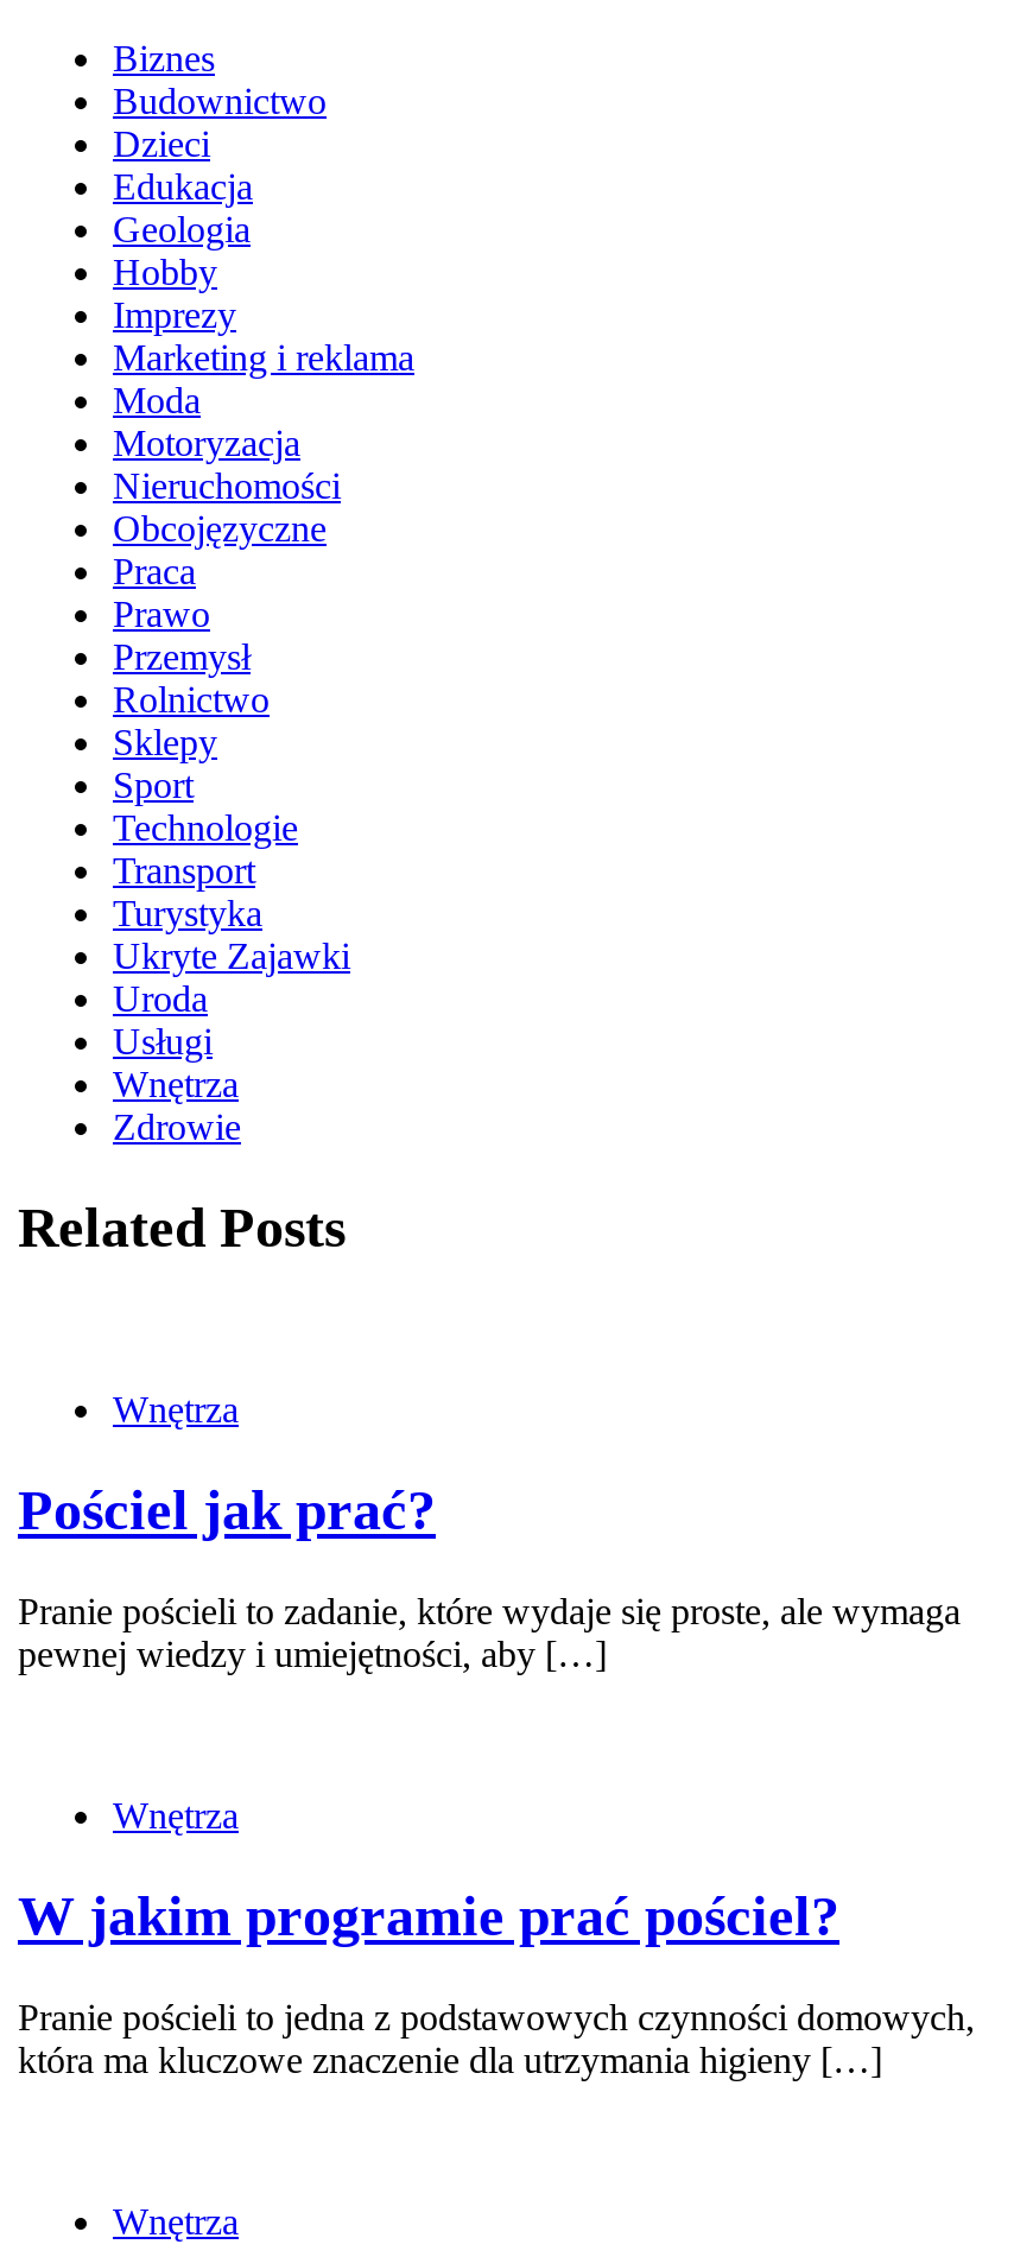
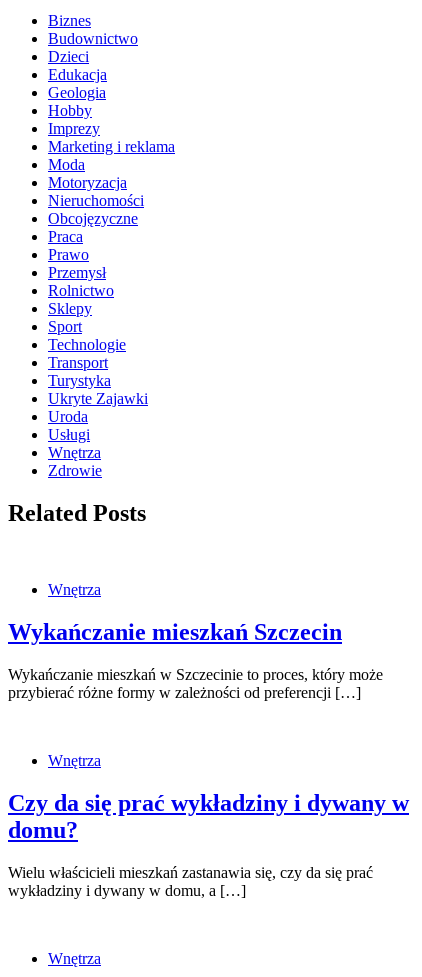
[18,1480,436,1541] Pościel jak prać? -> [8,619,342,645] Wykańczanie mieszkań Szczecin
[18,1591,961,1674] Pranie pościeli to zadanie, które wydaje się proste, ale wymaga | pewnej wiedzy i umiejętności, aby […] -> [8,666,383,701] Wykańczanie mieszkań w Szczecinie to proces, który może | przybierać różne formy w zależności od preferencji […]
[18,1885,839,1947] W jakim programie prać pościel? -> [8,790,409,843] Czy da się prać wykładziny i dywany w | domu?
[18,1997,975,2080] Pranie pościeli to jedna z podstawowych czynności domowych, | która ma kluczowe znaczenie dla utrzymania higieny […] -> [8,864,373,899] Wielu właścicieli mieszkań zastanawia się, czy da się prać | wykładziny i dywany w domu, a […]

